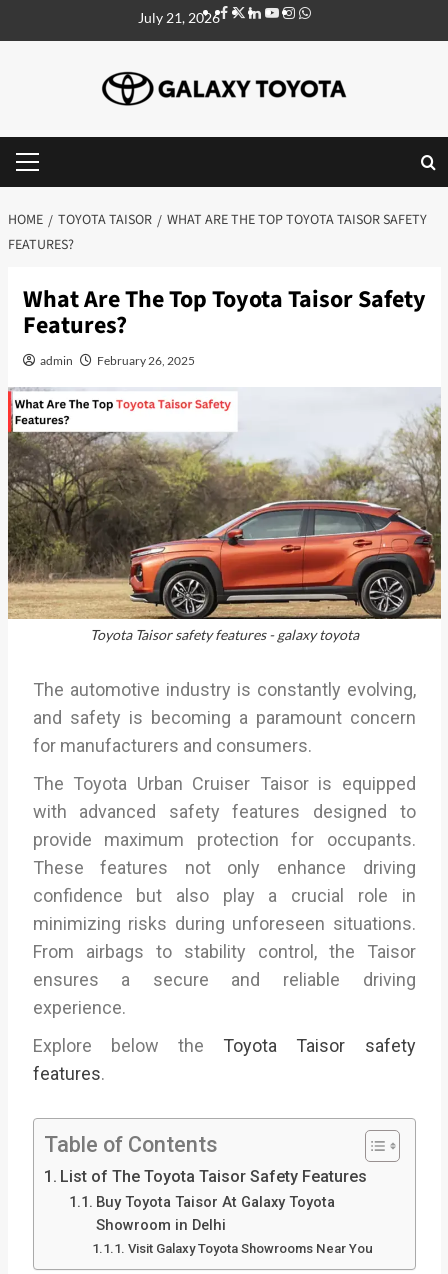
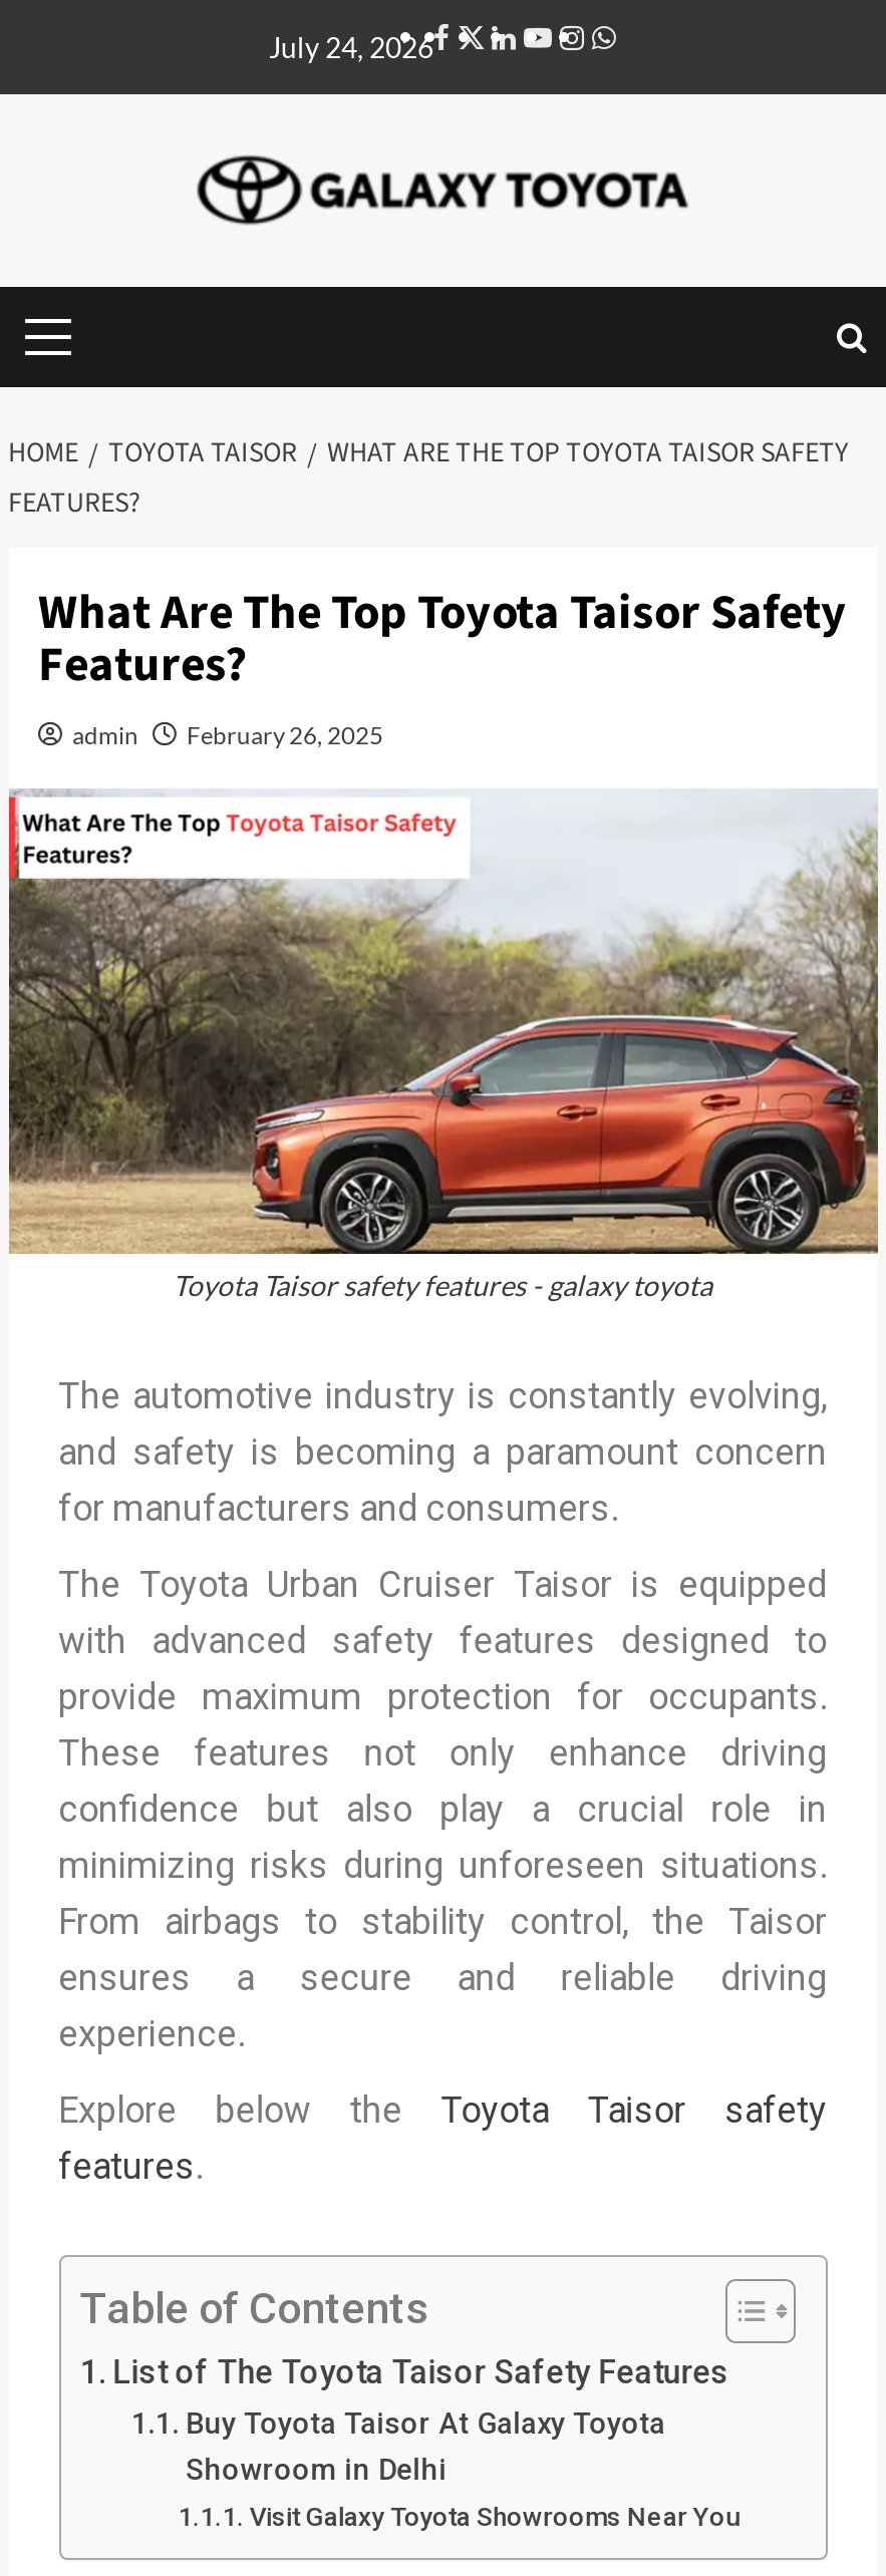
[137,8,219,25] July 21, 2026 -> [269,29,433,63] July 24, 2026

